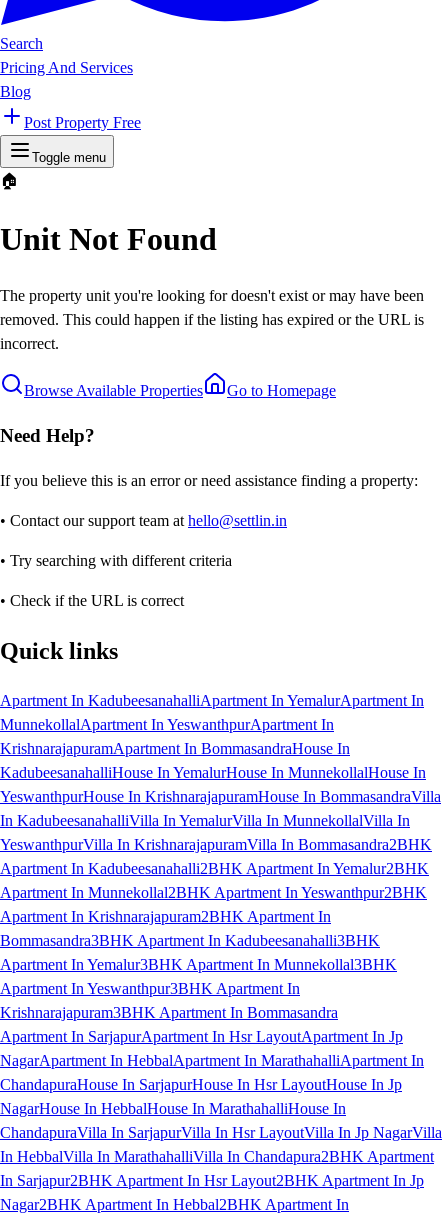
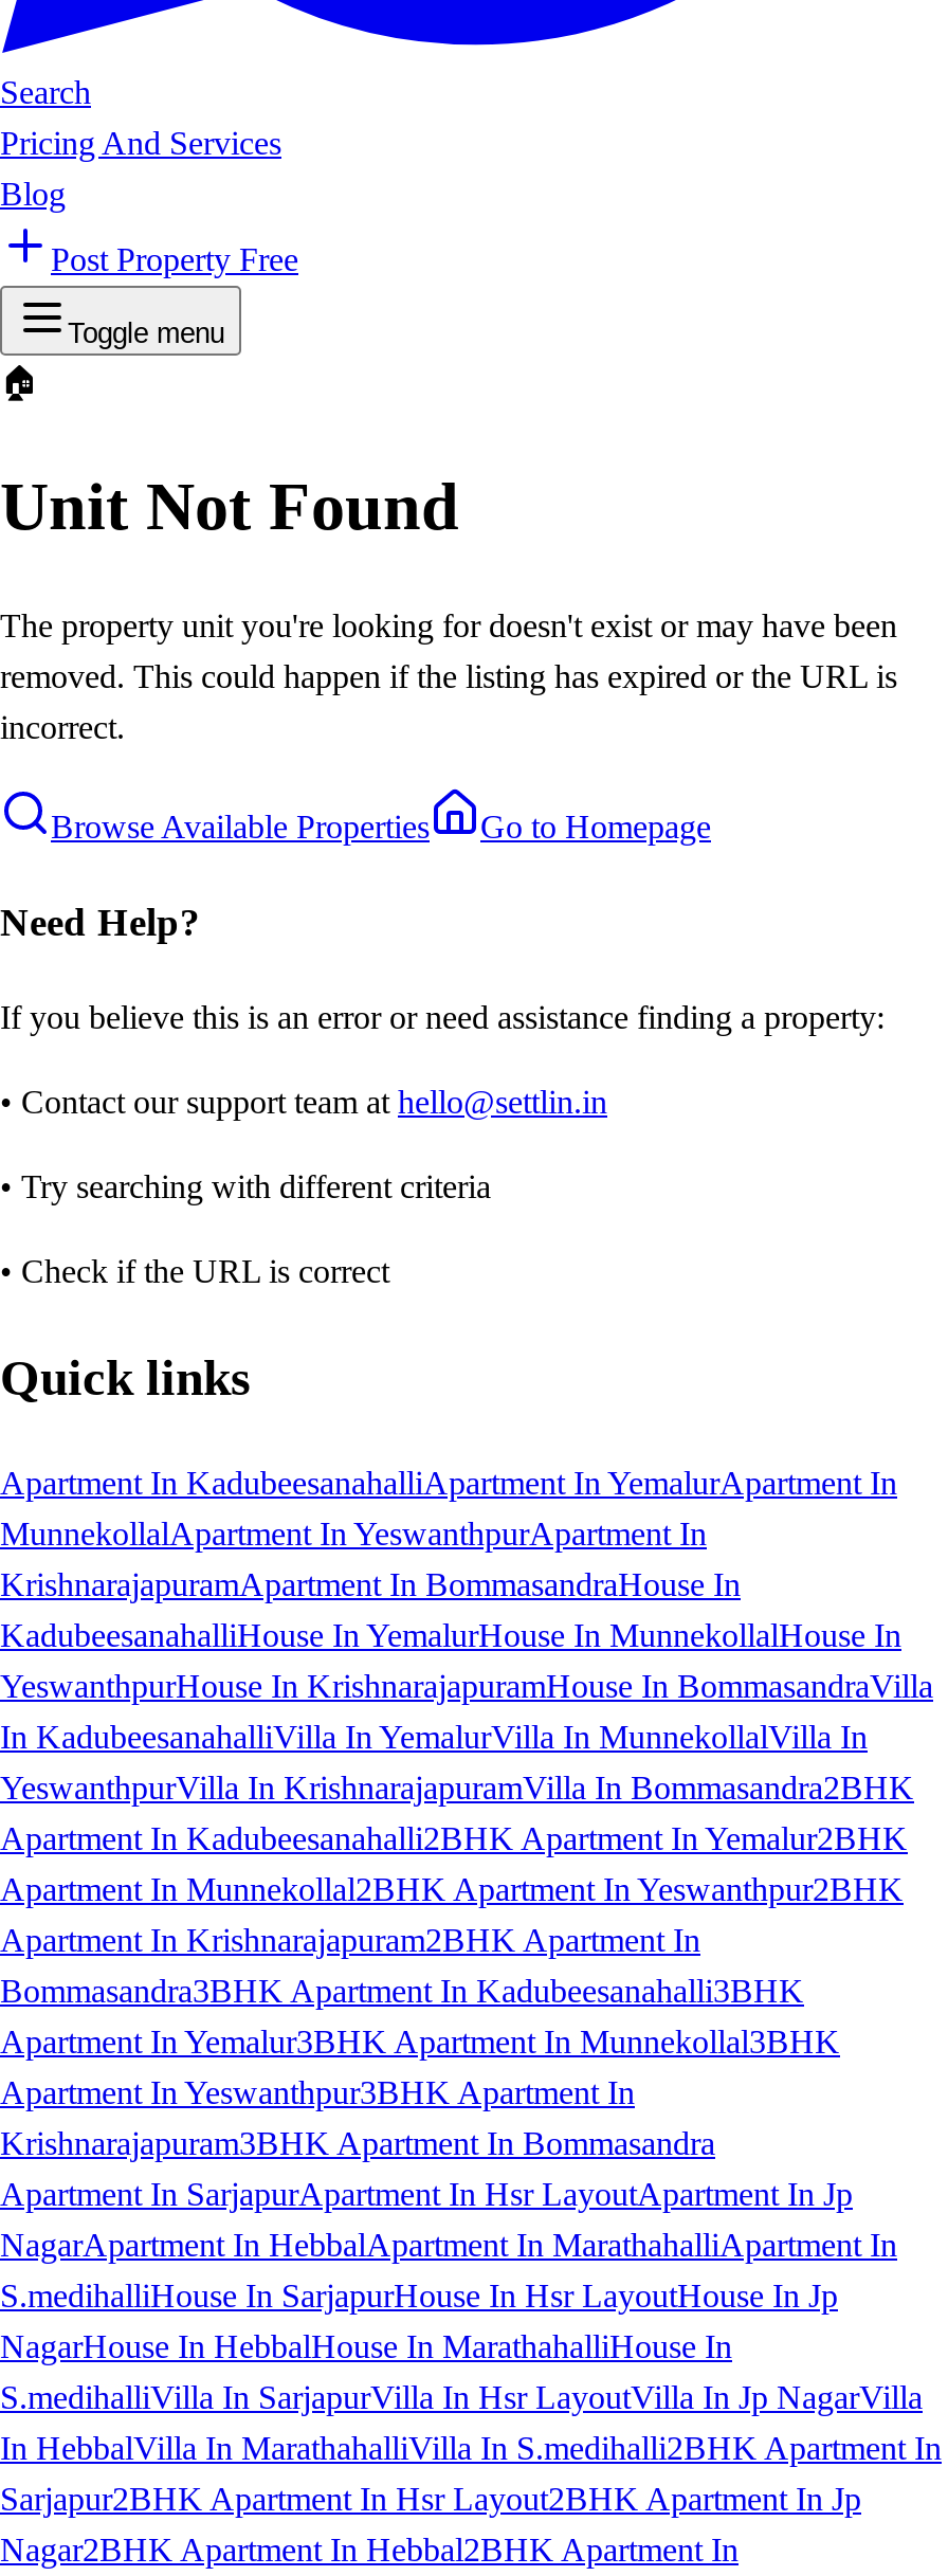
[0,1076,402,1093] ChandapuraHouse In SarjapurHouse In Hsr LayoutHouse In Jp -> [0,2277,838,2313] S.medihalliHouse In SarjapurHouse In Hsr LayoutHouse In Jp
[0,1124,442,1189] ChandapuraVilla In SarjapurVilla In Hsr LayoutVilla In Jp NagarVilla | In HebbalVilla In MarathahalliVilla In Chandapura2BHK Apartment | In Sarjapur2BHK Apartment In Hsr Layout2BHK Apartment In Jp -> [0,2378,942,2516] S.medihalliVilla In SarjapurVilla In Hsr LayoutVilla In Jp NagarVilla | In HebbalVilla In MarathahalliVilla In S.medihalli2BHK Apartment In | Sarjapur2BHK Apartment In Hsr Layout2BHK Apartment In Jp

